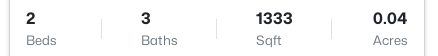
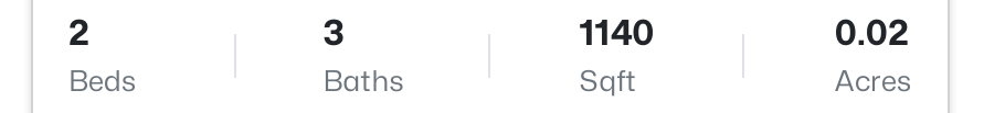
[256,9,293,28] 1333 -> [579,12,654,54] 1140
[373,9,407,28] 0.04 -> [835,12,910,54] 0.02

